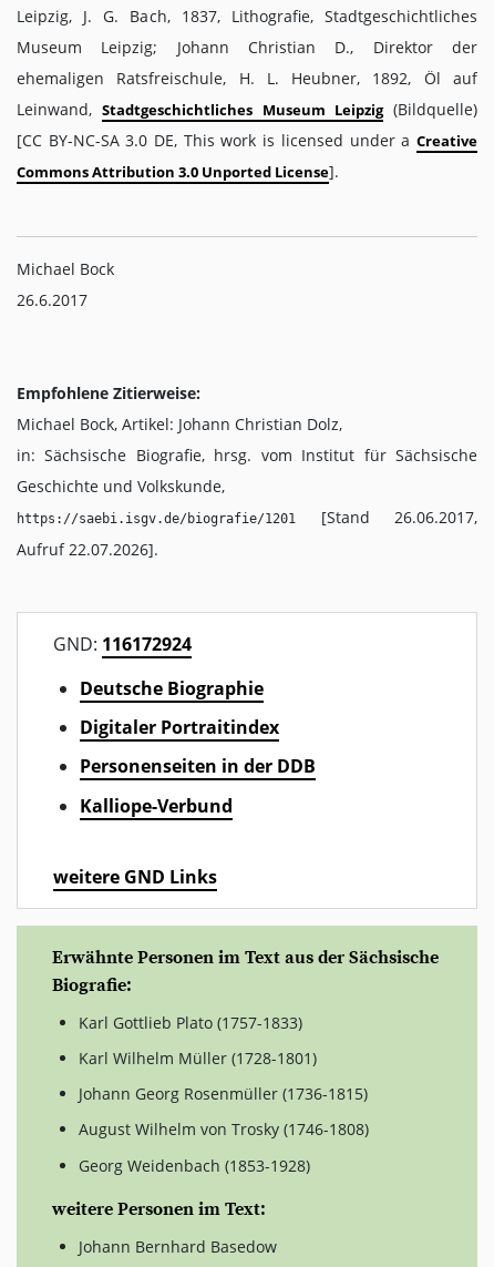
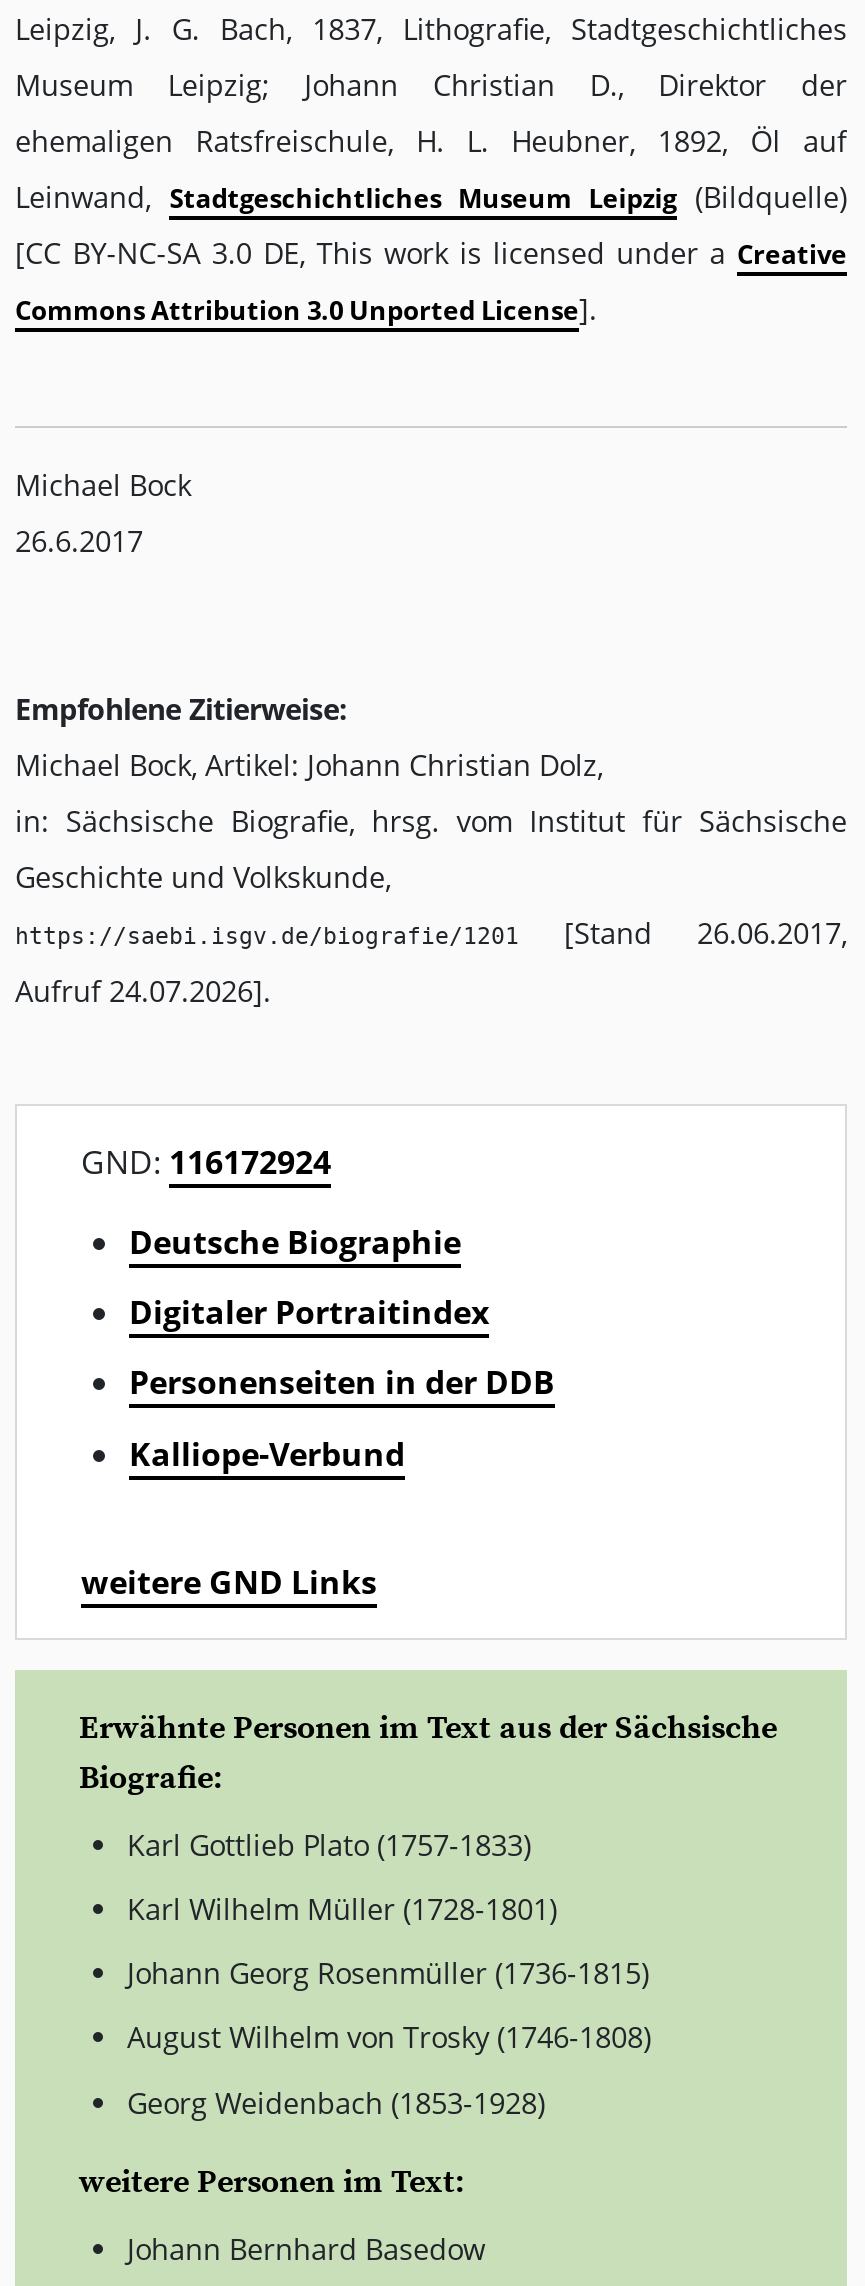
[17,539,158,560] Aufruf 22.07.2026]. -> [15,972,271,1010] Aufruf 24.07.2026].

